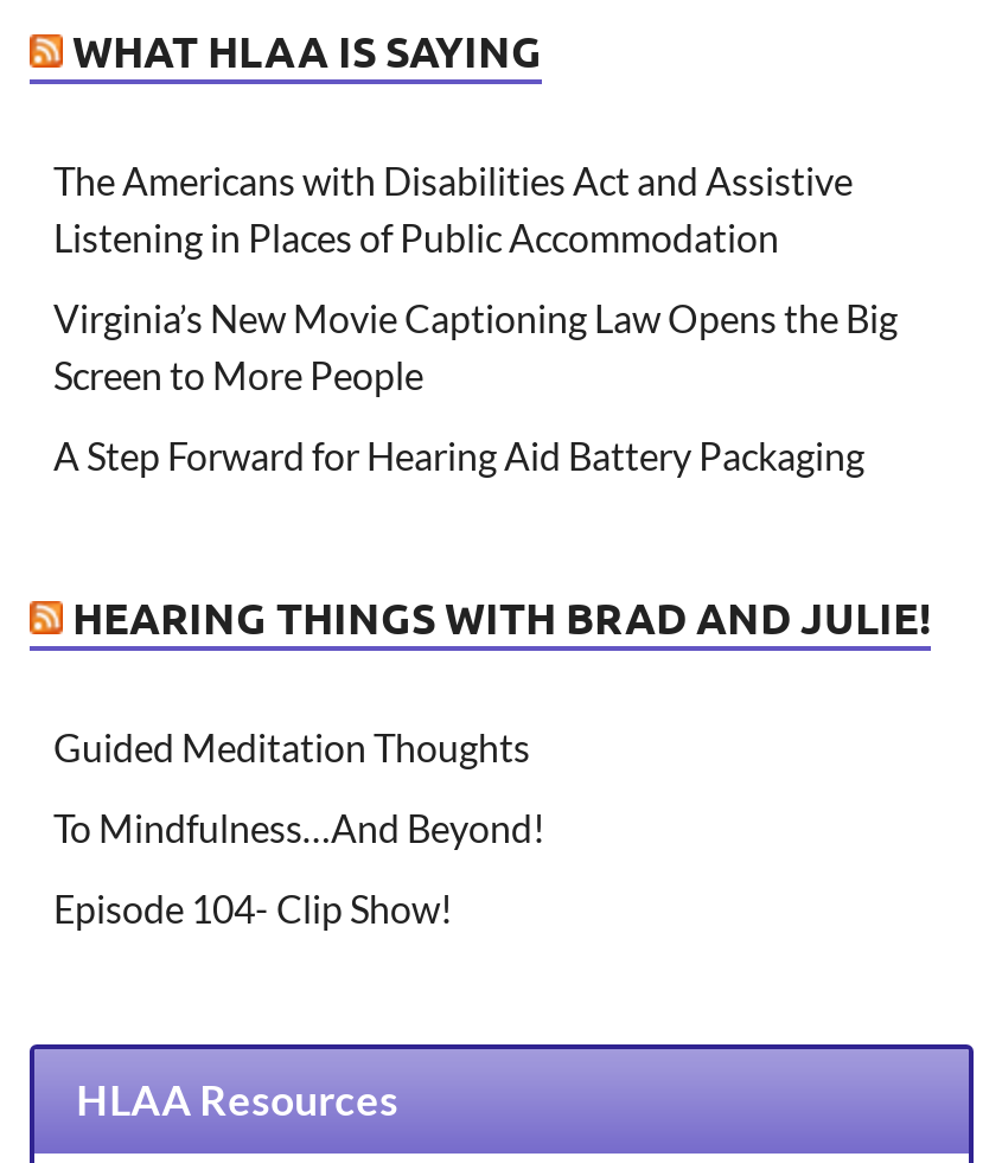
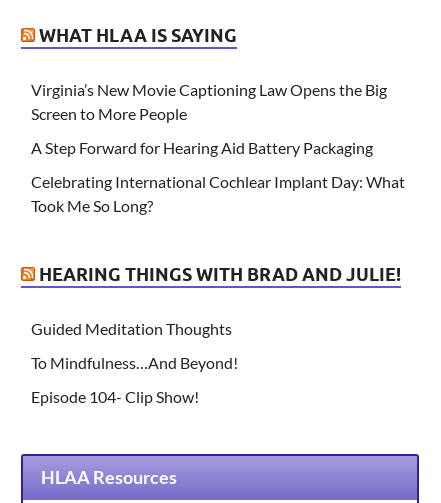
[53,158,853,260] The Americans with Disabilities Act and Assistive | Listening in Places of Public Accommodation -> none
moved [53,295,898,478] -> [31,80,387,157]: Virginia’s New Movie Captioning Law Opens the Big | Screen to More People | A Step Forward for Hearing Aid Battery Packaging
none -> [31,172,405,215] Celebrating International Cochlear Implant Day: What | Took Me So Long?

